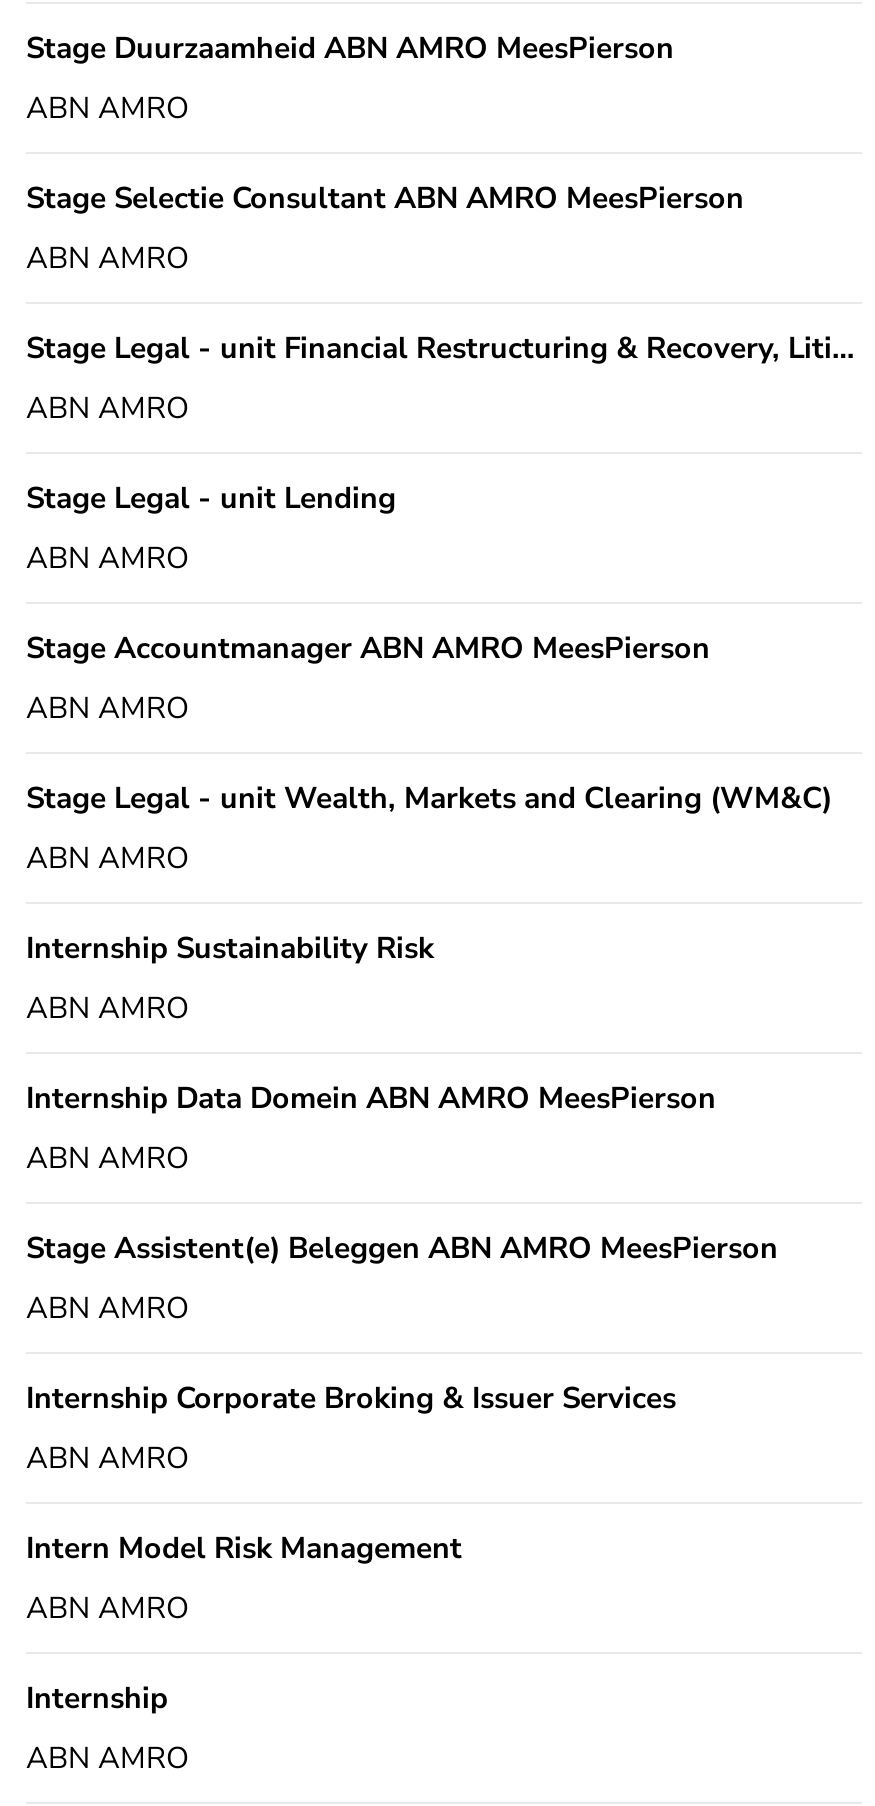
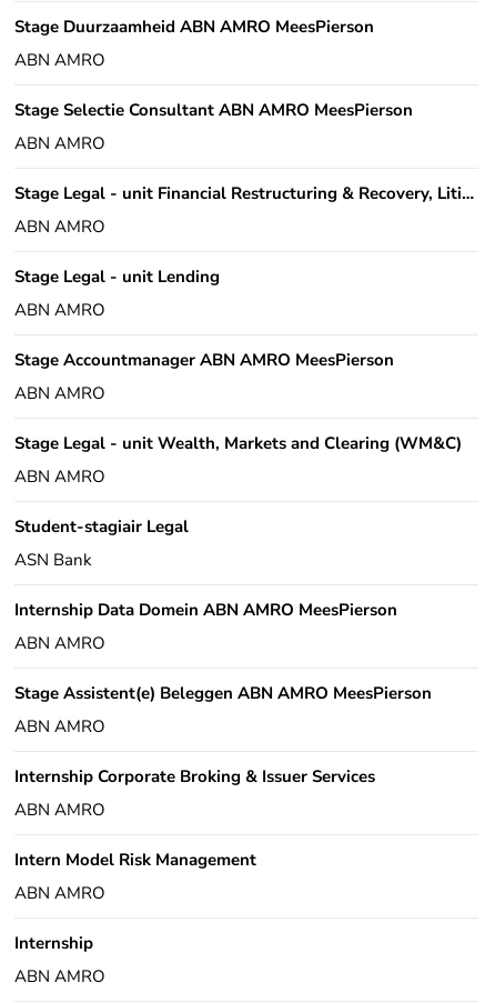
[26,928,434,968] Internship Sustainability Risk -> [14,515,189,538] Student-stagiair Legal
[26,988,190,1028] ABN AMRO -> [14,549,92,571] ASN Bank

